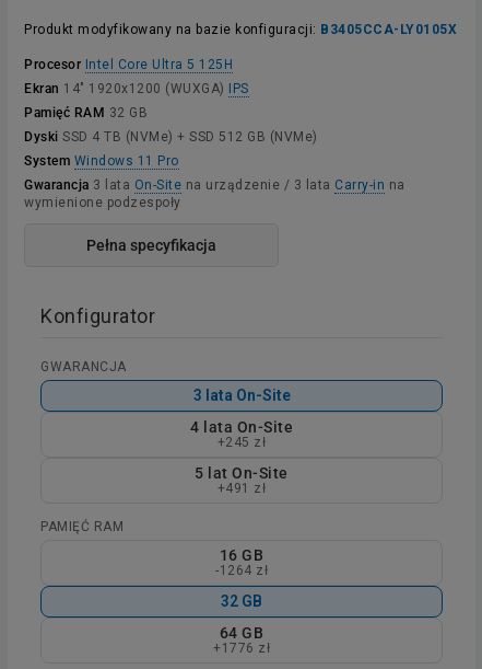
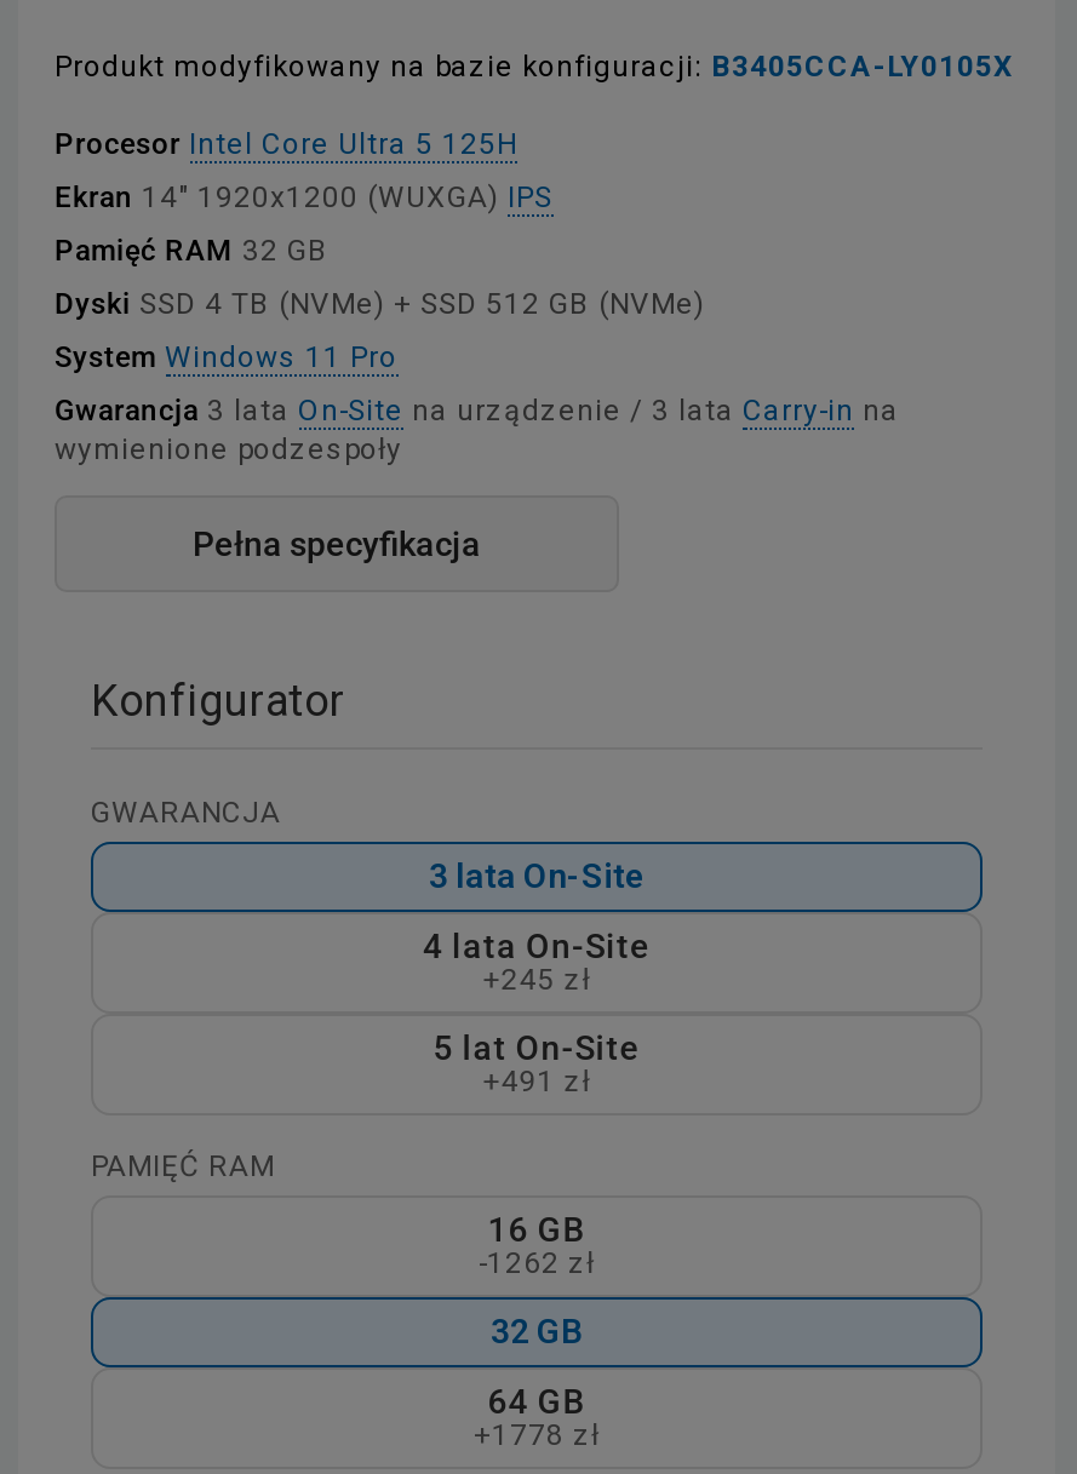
[215,563,268,578] -1264 zł -> [479,1246,595,1280] -1262 zł
[213,640,270,656] +1776 zł -> [474,1418,600,1452] +1778 zł

